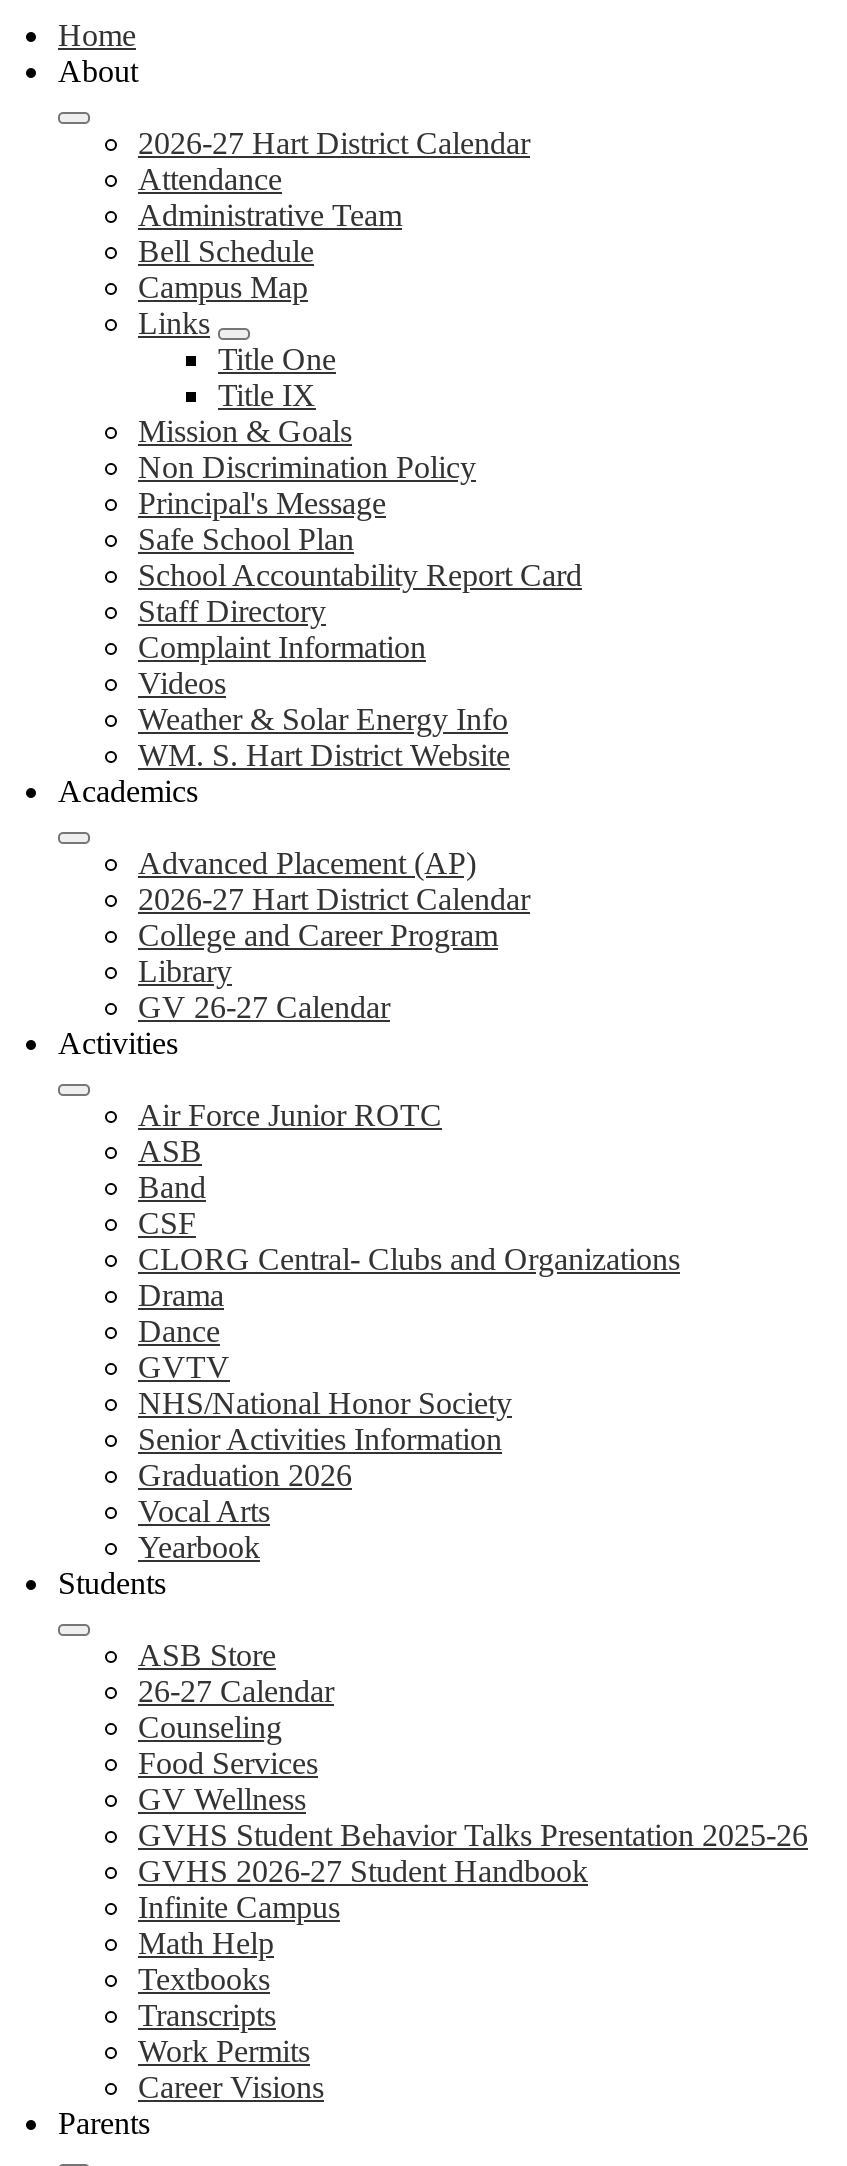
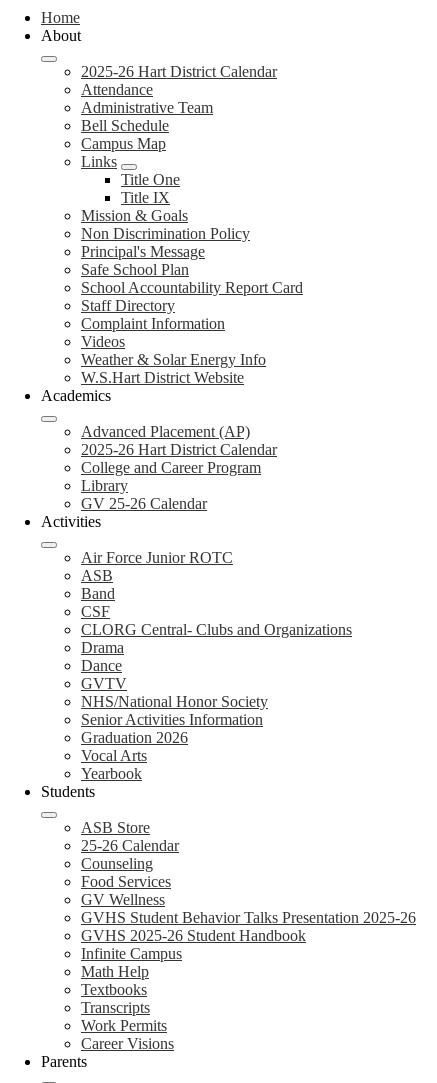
[138,125,530,159] 2026-27 Hart District Calendar -> [81,63,277,80] 2025-26 Hart District Calendar
[138,737,510,771] WM. S. Hart District Website -> [81,369,244,386] W.S.Hart District Website
[138,881,530,915] 2026-27 Hart District Calendar -> [81,441,277,458] 2025-26 Hart District Calendar
[138,989,390,1023] GV 26-27 Calendar -> [81,495,207,512] GV 25-26 Calendar
[138,1673,334,1707] 26-27 Calendar -> [81,837,179,854] 25-26 Calendar
[138,1853,588,1887] GVHS 2026-27 Student Handbook -> [81,927,306,944] GVHS 2025-26 Student Handbook

